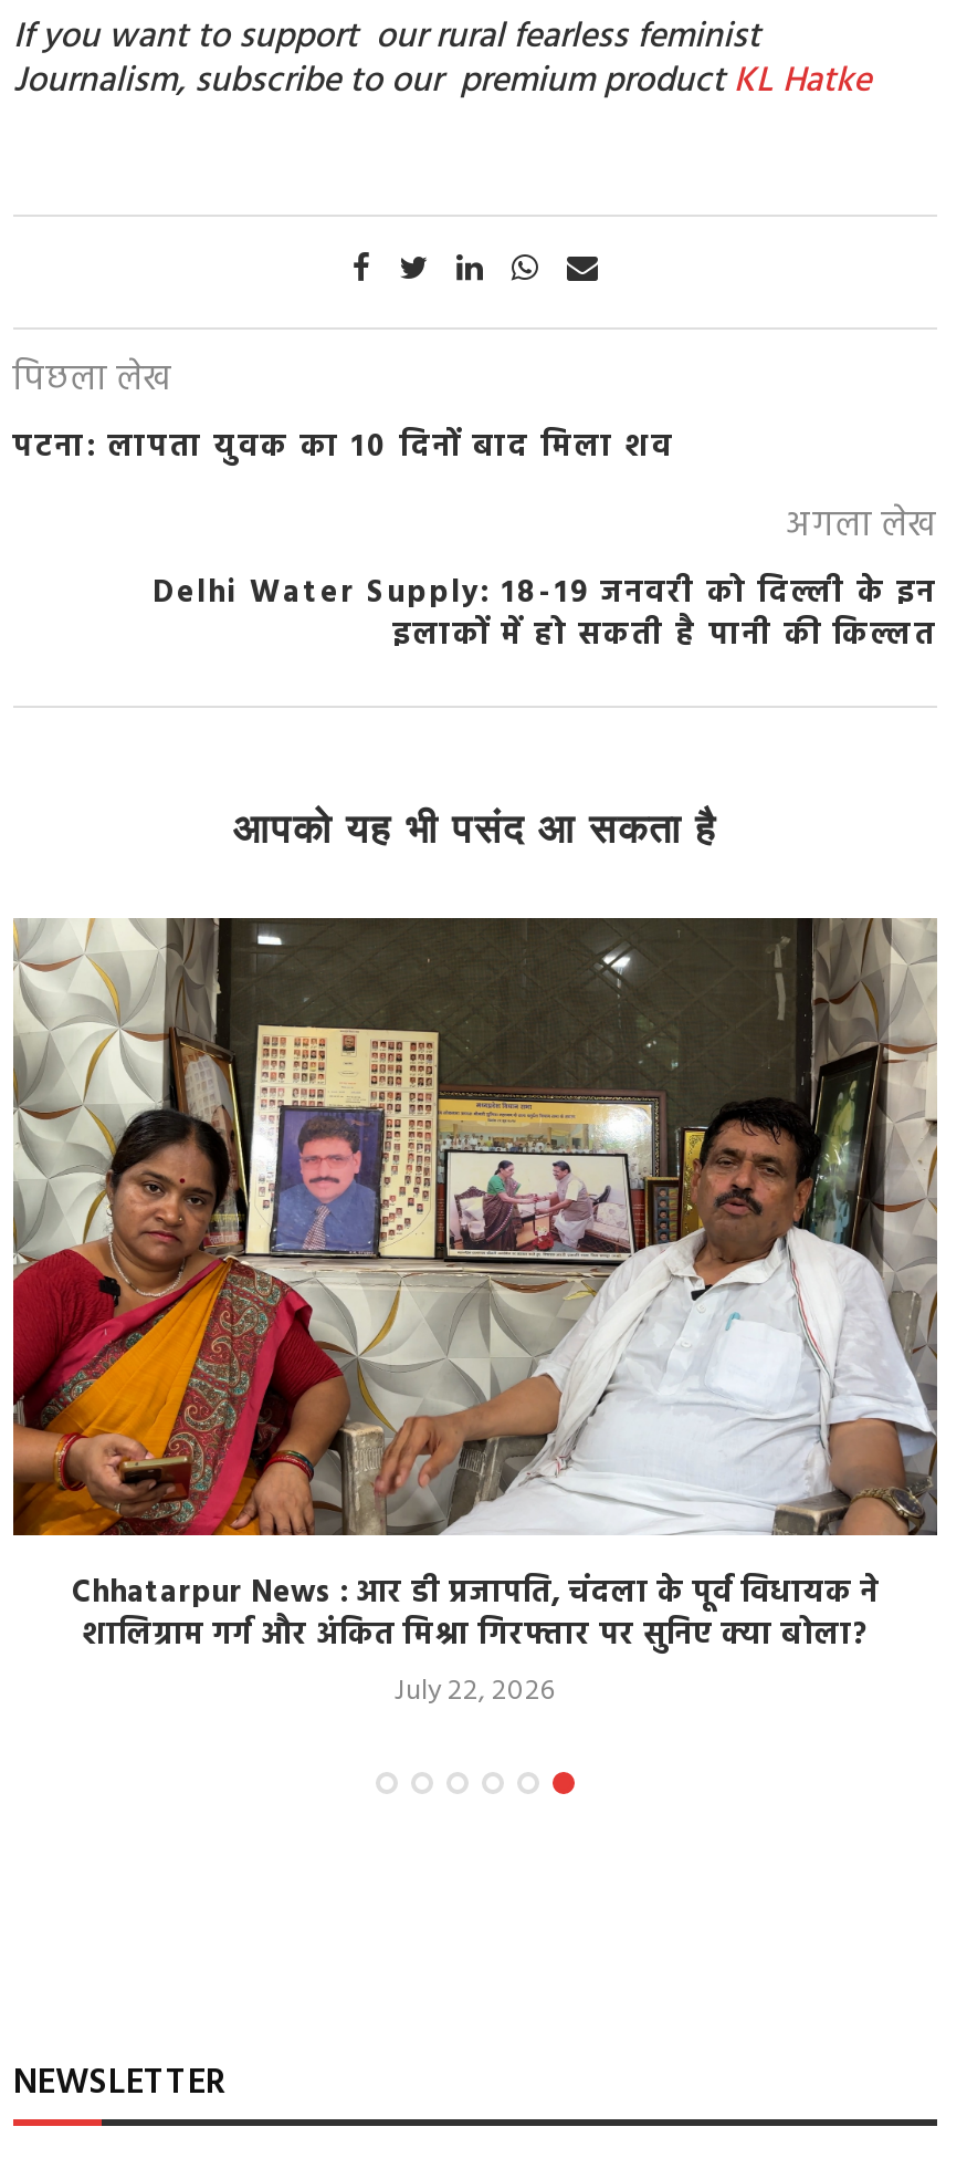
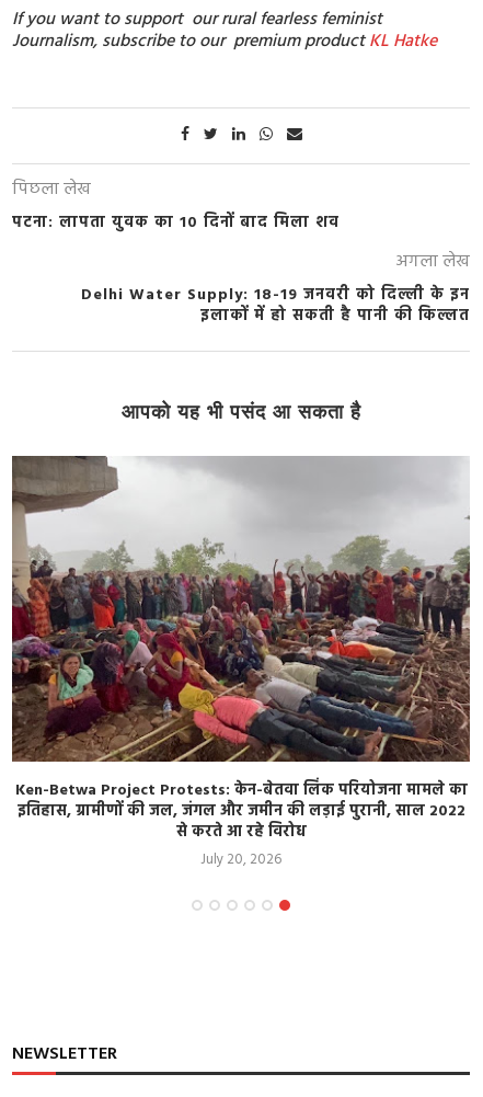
[11,916,937,1714] [image] | Chhatarpur News : आर डी प्रजापति, चंदला के पूर्व विधायक ने | शालिग्राम गर्ग और अंकित मिश्रा गिरफ्तार पर सुनिए क्या बोला? | July 22, 2026 -> [11,455,470,871] [image] | Ken-Betwa Project Protests: केन-बेतवा लिंक परियोजना मामले का | इतिहास, ग्रामीणों की जल, जंगल और जमीन की लड़ाई पुरानी, साल 2022 | से करते आ रहे विरोध | July 20, 2026

